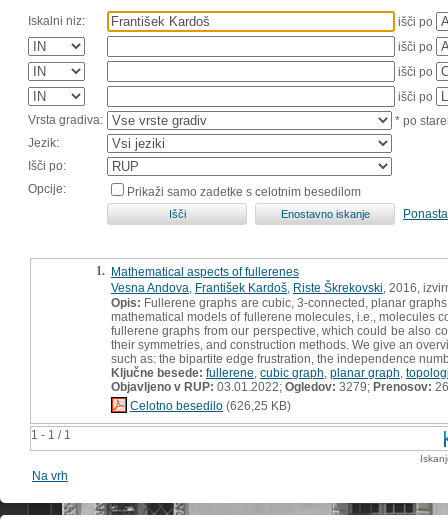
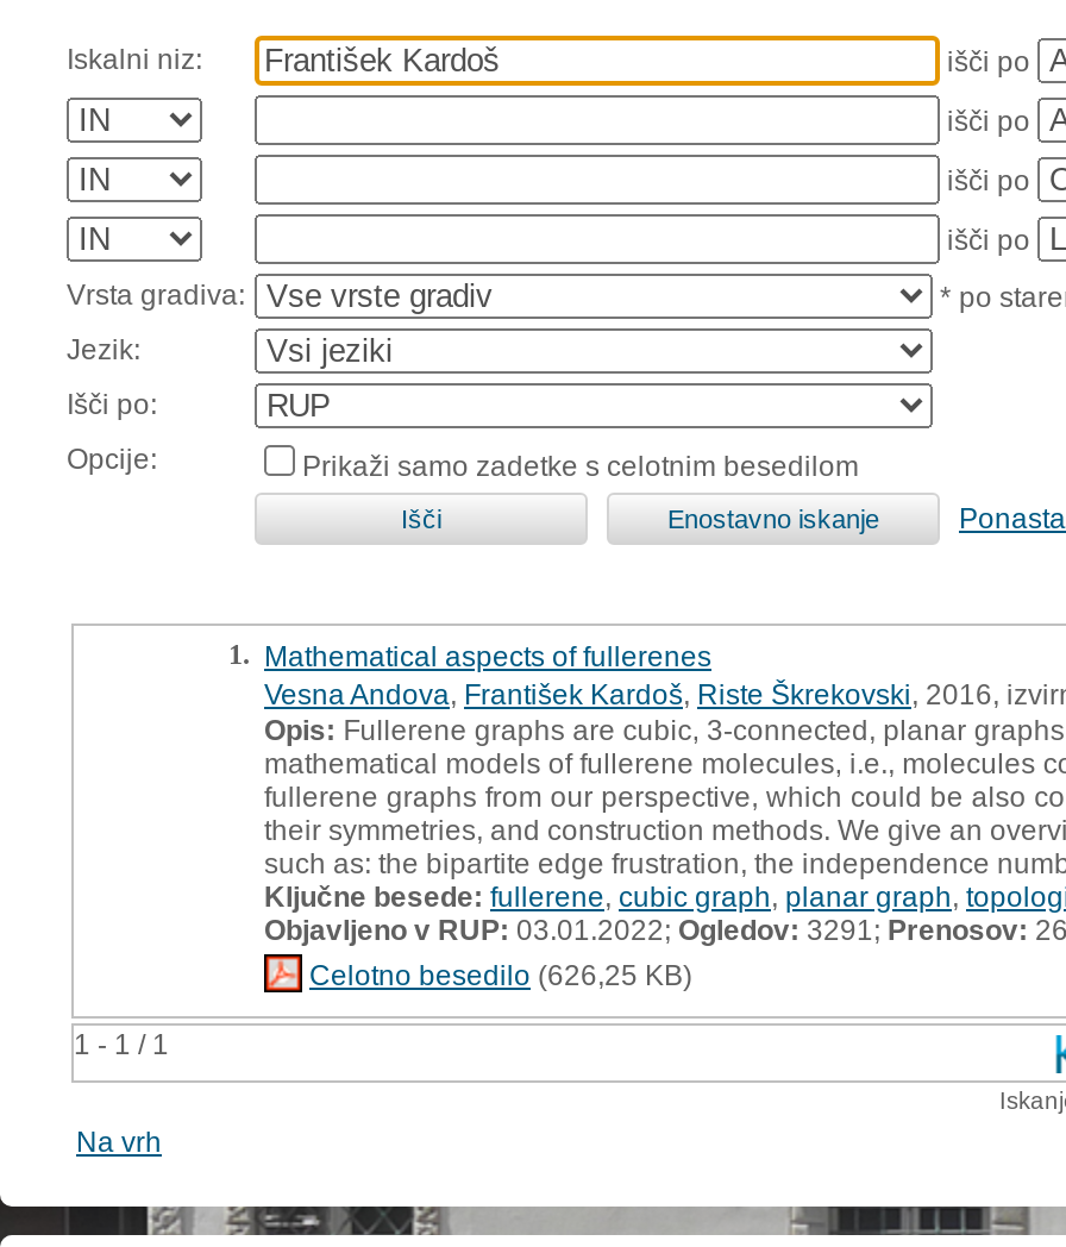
[111,379,448,393] Objavljeno v RUP:03.01.2022;Ogledov:3279;Prenosov:26 -> [264,913,1066,946] Objavljeno v RUP:03.01.2022;Ogledov:3291;Prenosov:26

